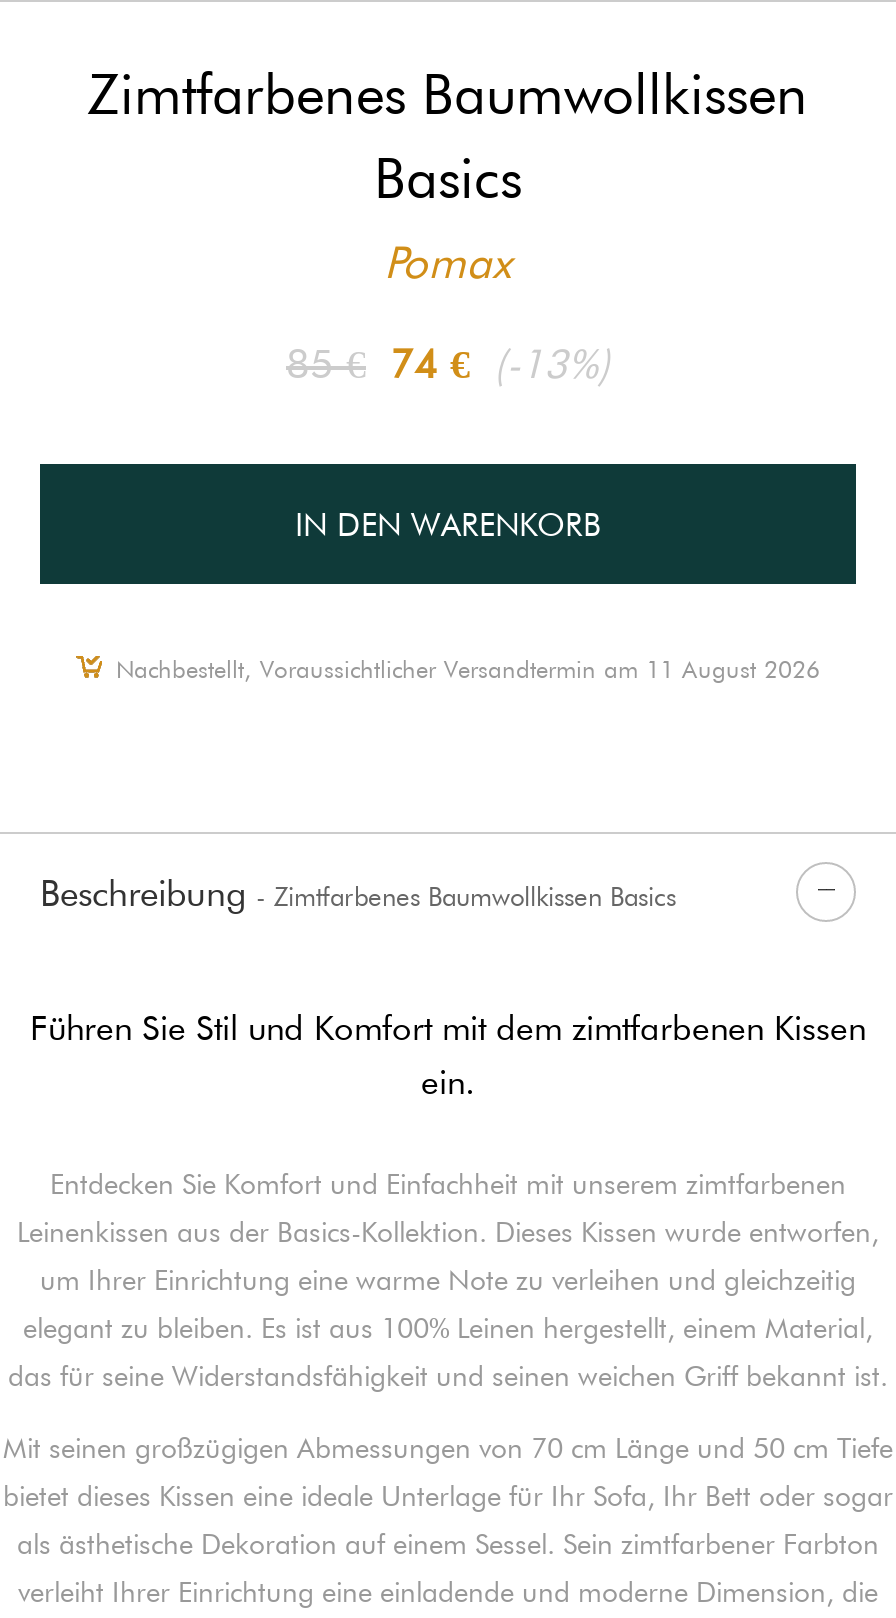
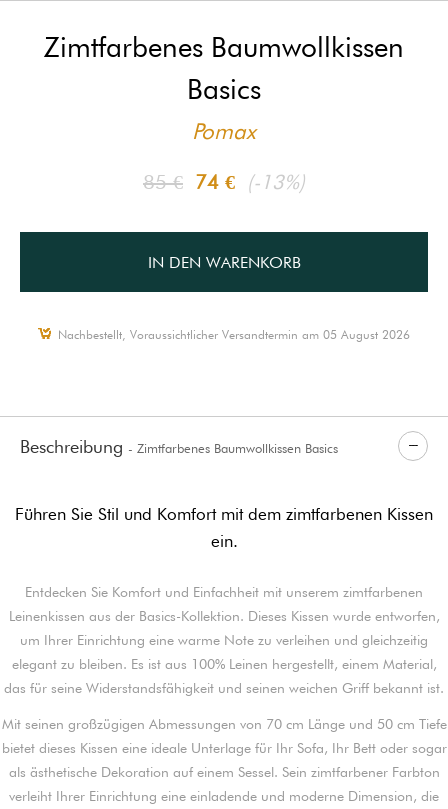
[116,653,820,683] Nachbestellt, Voraussichtlicher Versandtermin am 11 August 2026 -> [58,327,410,342] Nachbestellt, Voraussichtlicher Versandtermin am 05 August 2026

